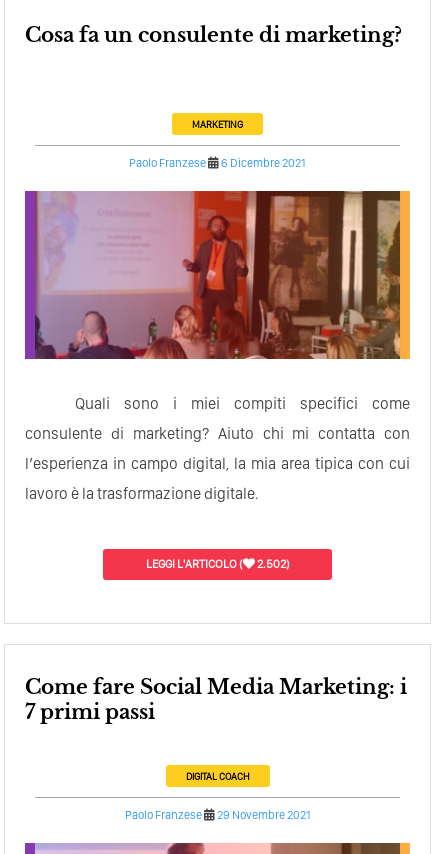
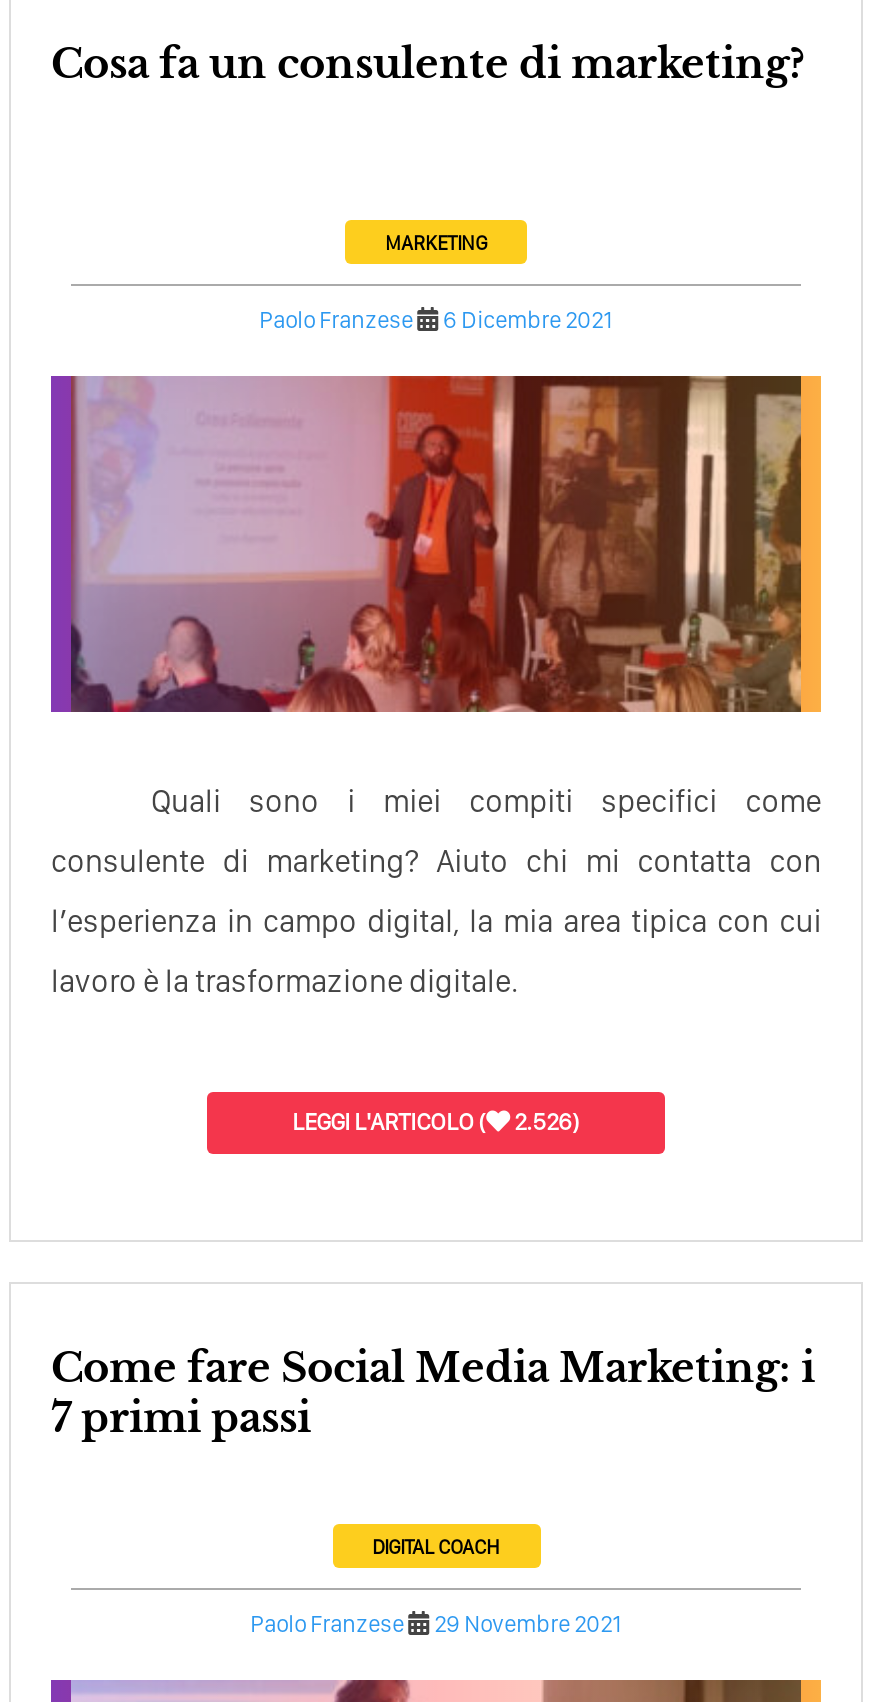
[146,556,290,570] LEGGI L'ARTICOLO ( 2.502) -> [292,1107,580,1135] LEGGI L'ARTICOLO ( 2.526)

